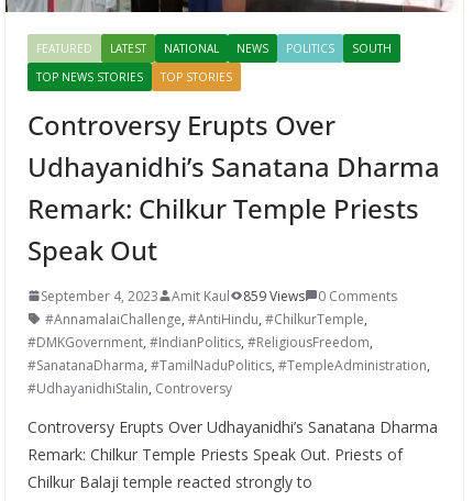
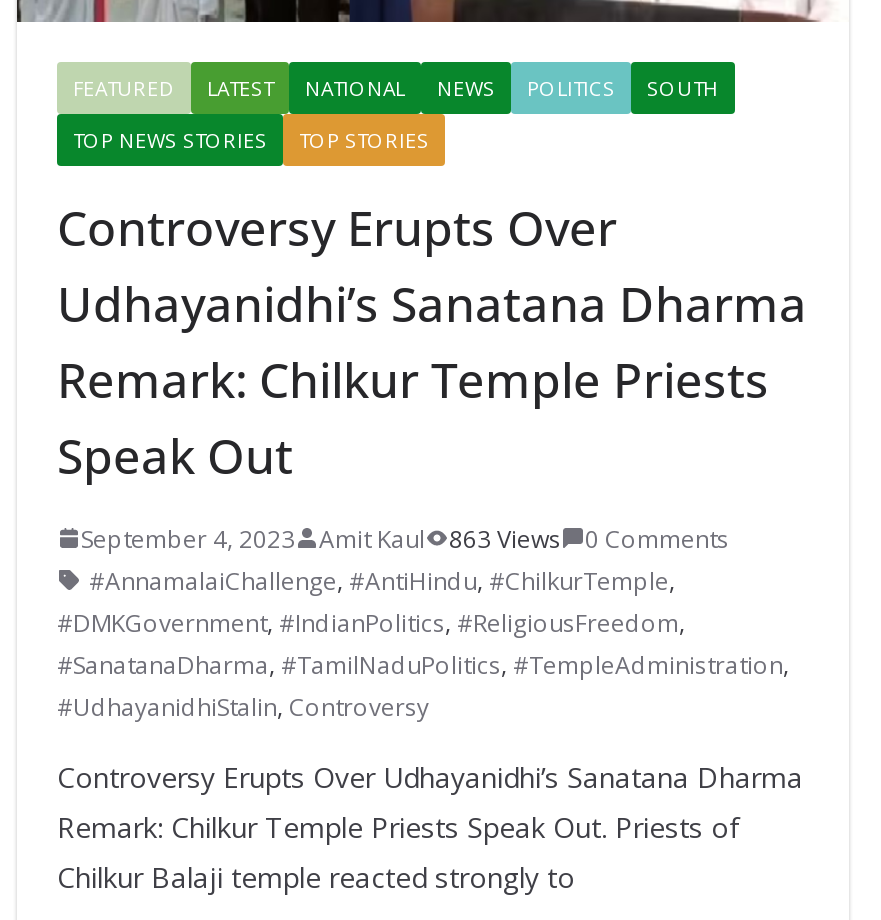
[41,286,397,305] September 4, 2023 Amit Kaul 859 Views 0 Comments -> [81,521,729,555] September 4, 2023 Amit Kaul 863 Views 0 Comments

